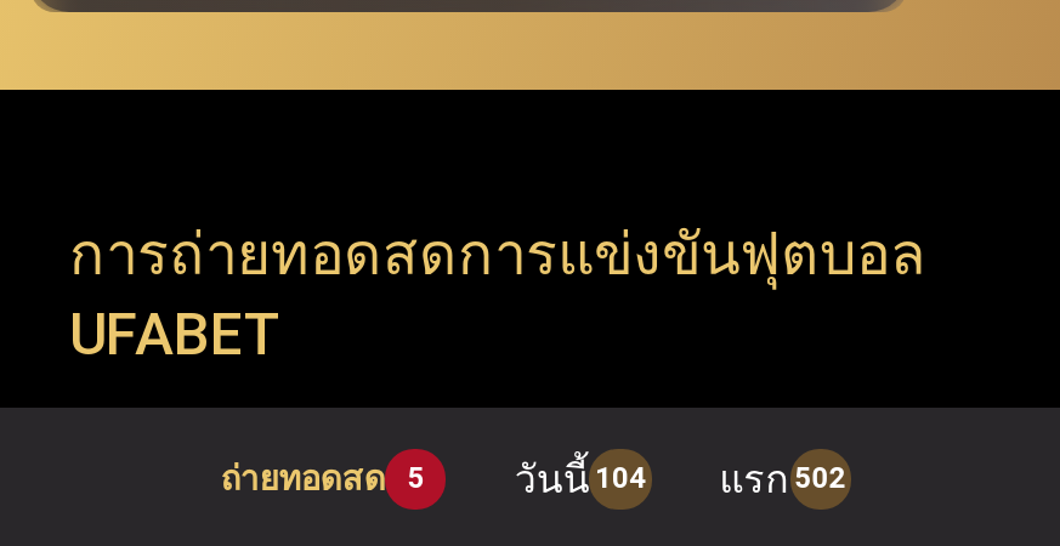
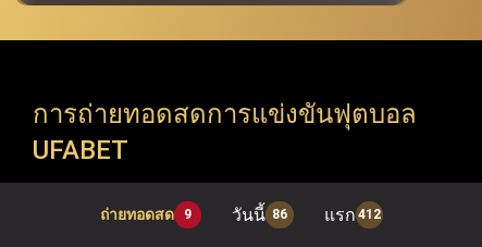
[407,456,846,502] 5 | วันนี้ 104 | แรก 502 -> [184,204,380,225] 9 | วันนี้ 86 | แรก 412

